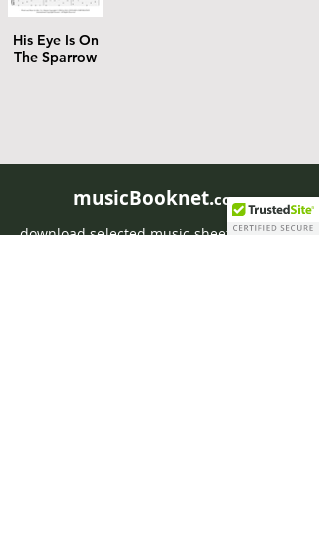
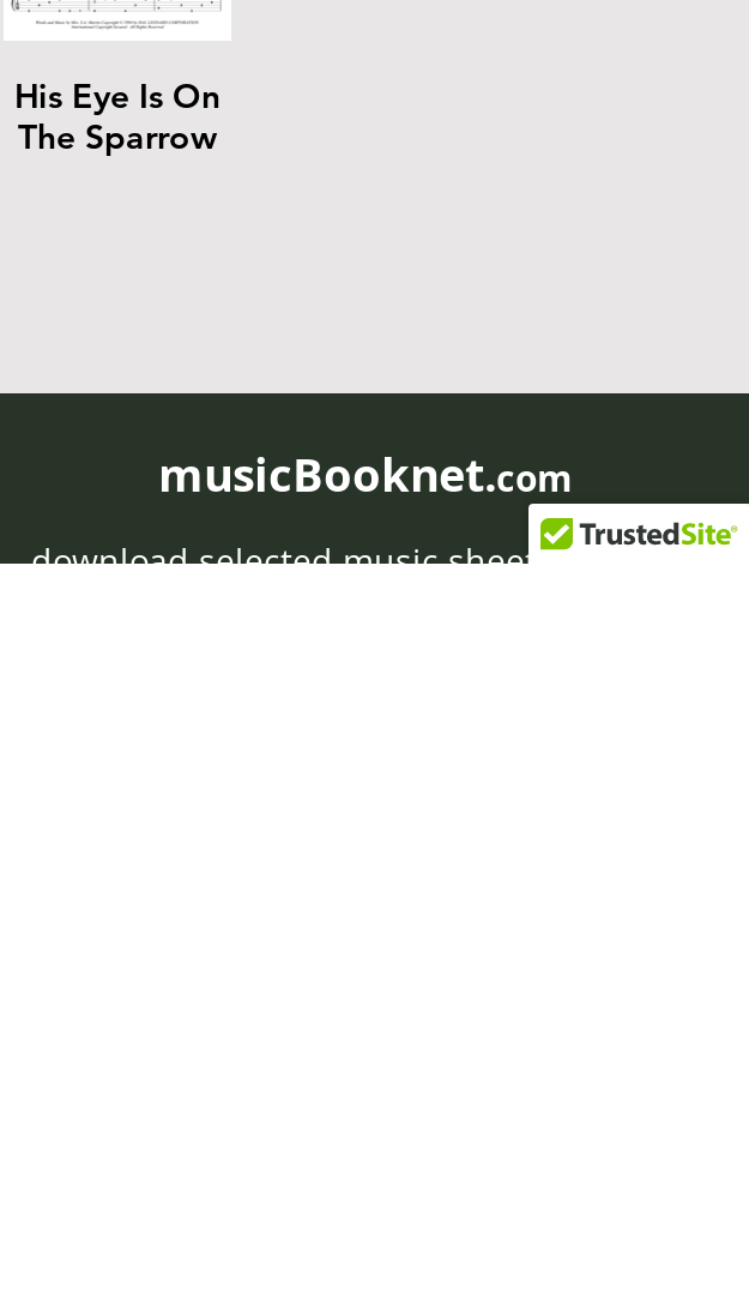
[231,196,316,232] [image] -> [538,473,742,552] [image]

